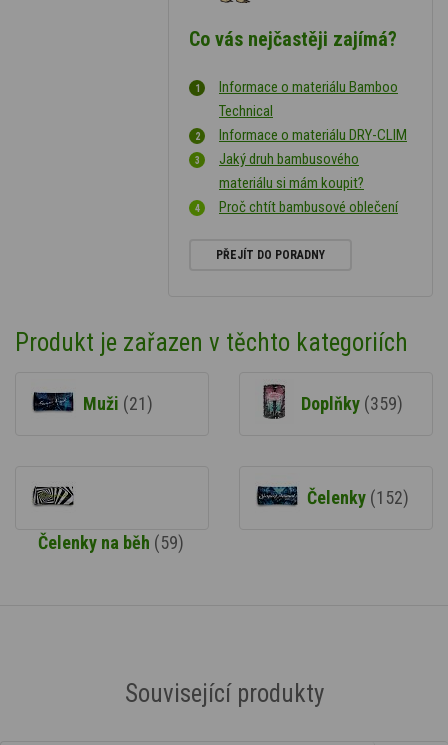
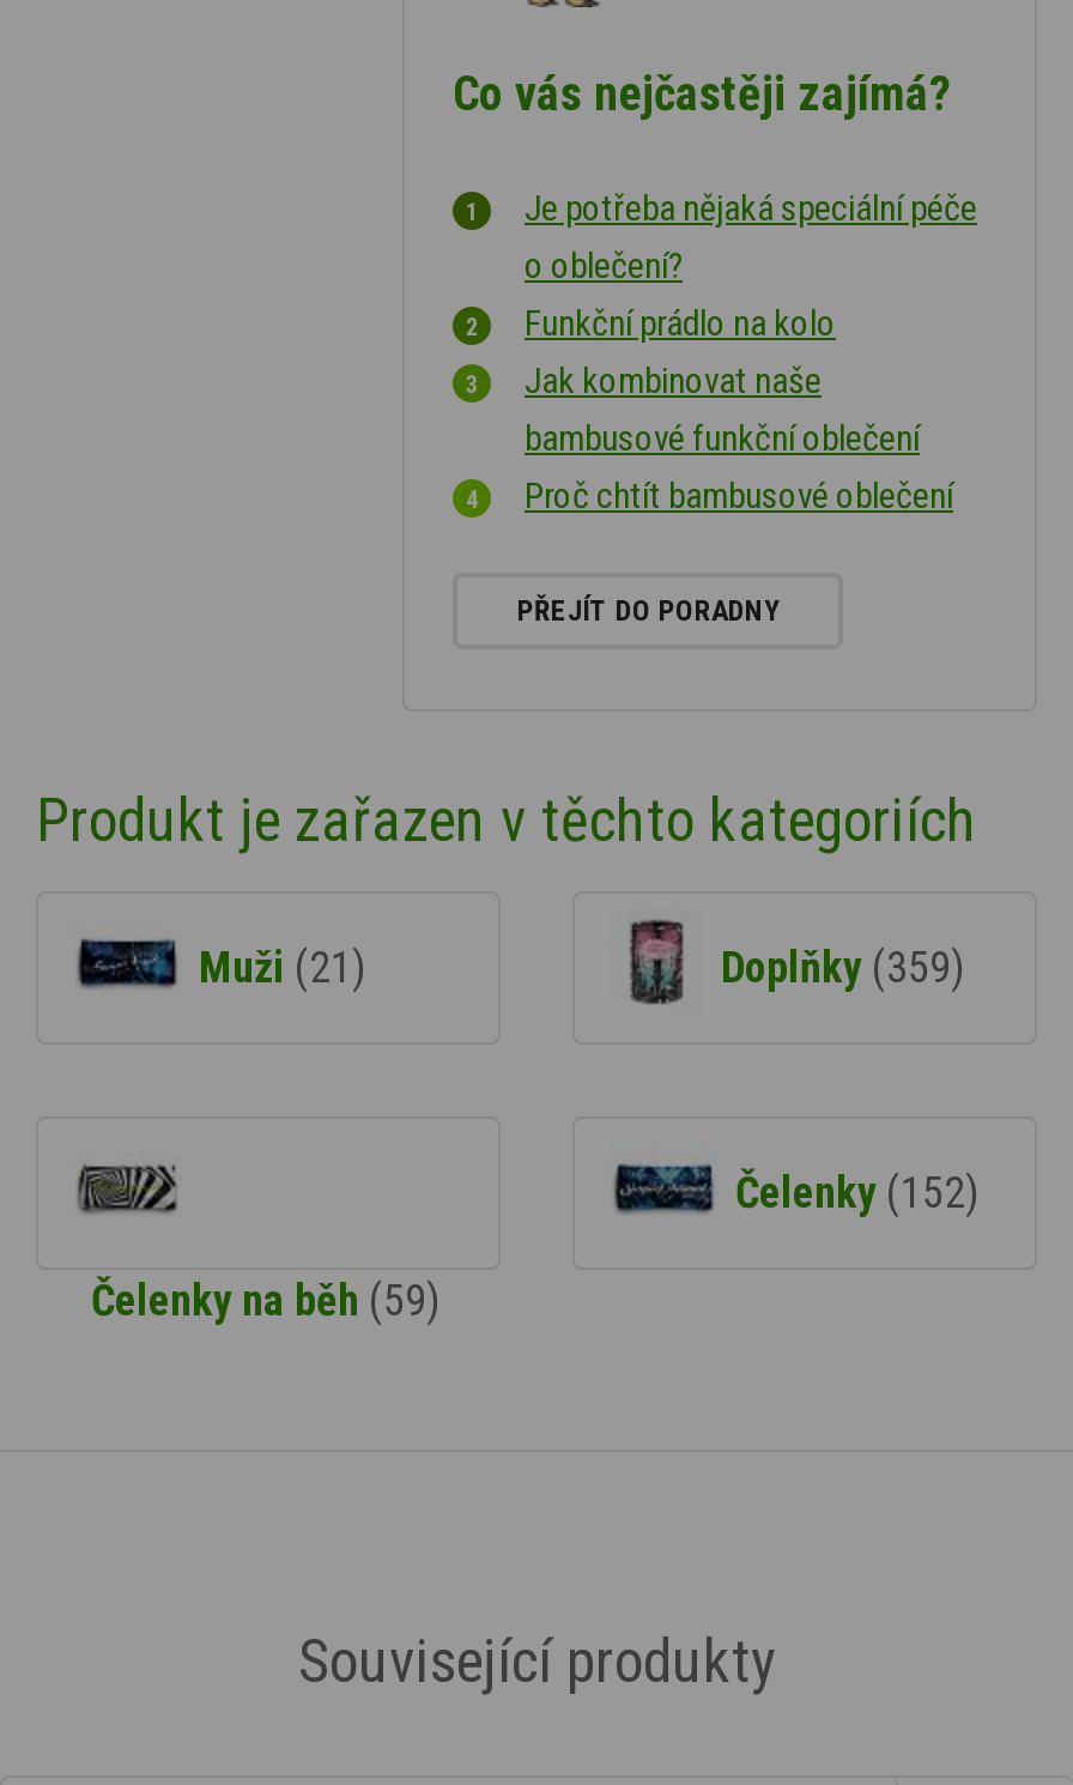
[219,78,407,192] Informace o materiálu Bamboo | Technical | Informace o materiálu DRY-CLIM | Jaký druh bambusového | materiálu si mám koupit? -> [525,186,977,459] Je potřeba nějaká speciální péče | o oblečení? | Funkční prádlo na kolo | Jak kombinovat naše | bambusové funkční oblečení

